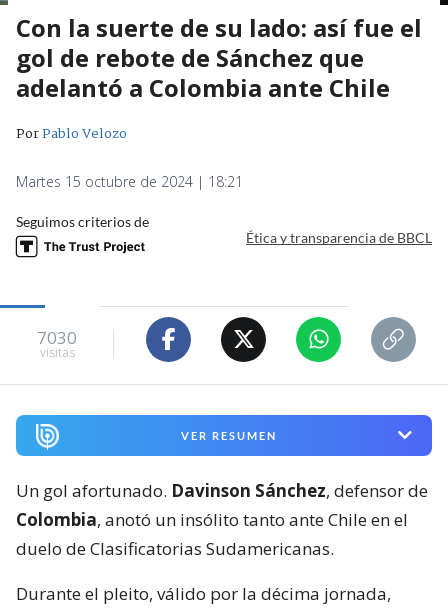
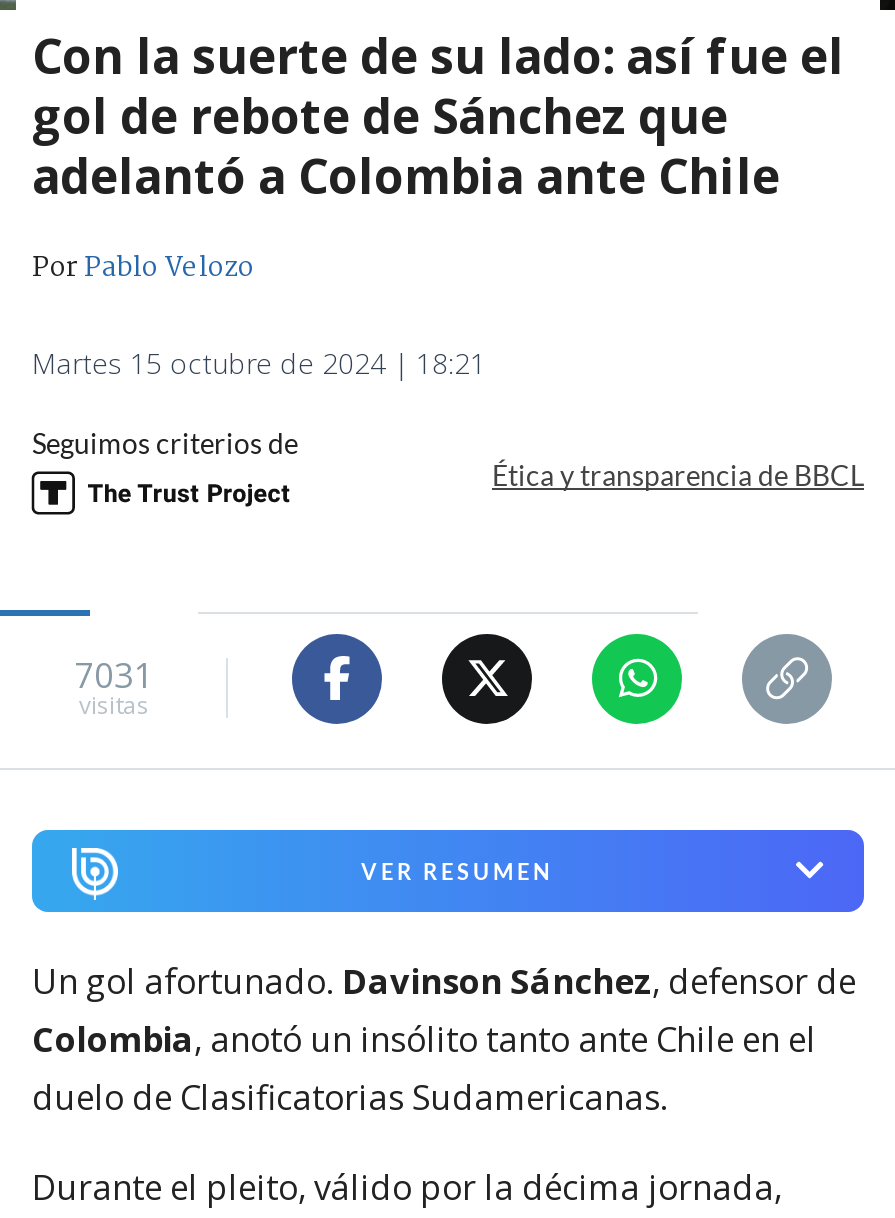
[37,326,77,349] 7030 -> [74,653,154,699] 7031

